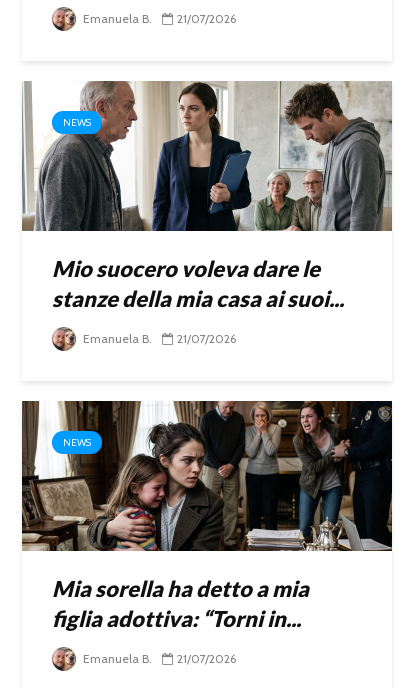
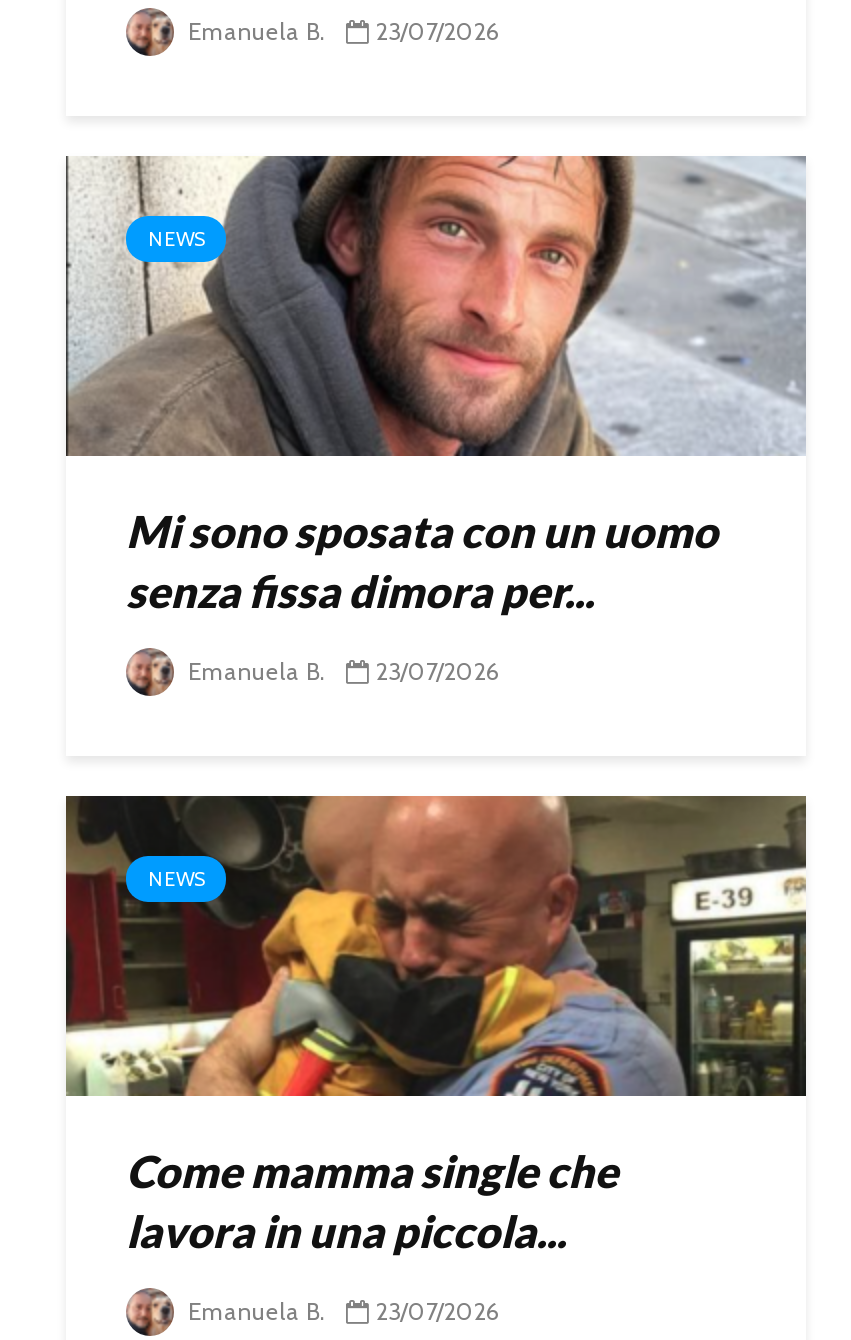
[80,11,236,26] Emanuela B. 21/07/2026 -> [182,16,498,46] Emanuela B. 23/07/2026
[22,80,392,312] [image] | Mio suocero voleva dare le | stanze della mia casa ai suoi... -> [66,154,806,618] [image] | Mi sono sposata con un uomo | senza fissa dimora per...
[80,331,236,346] Emanuela B. 21/07/2026 -> [182,656,498,686] Emanuela B. 23/07/2026
[21,400,393,632] [image] | Mia sorella ha detto a mia | figlia adottiva: “Torni in... -> [64,794,808,1258] [image] | Come mamma single che | lavora in una piccola...
[80,651,236,666] Emanuela B. 21/07/2026 -> [182,1296,498,1326] Emanuela B. 23/07/2026

